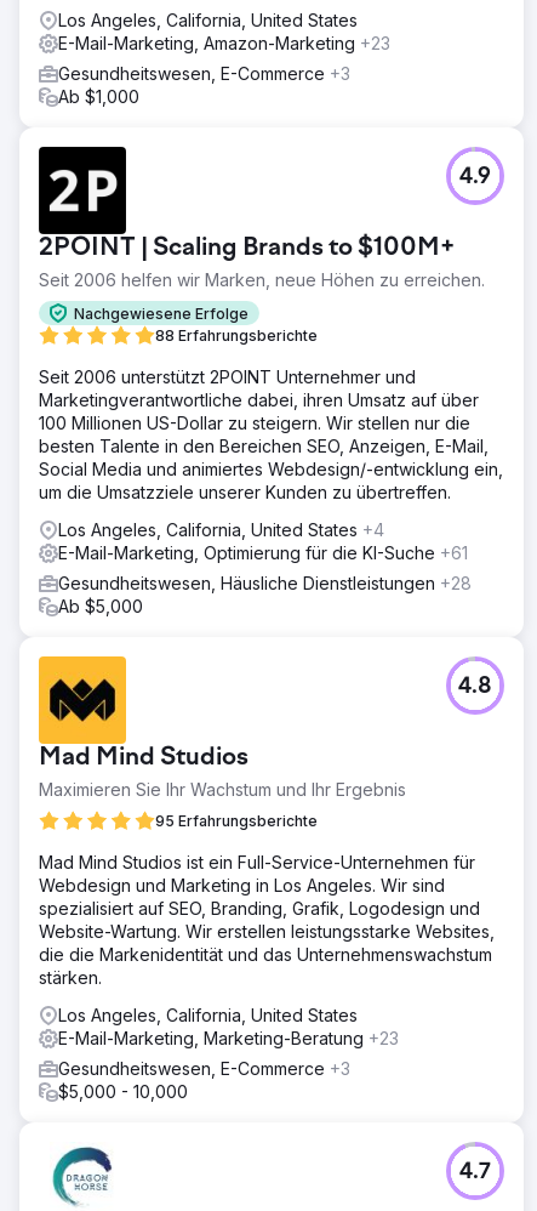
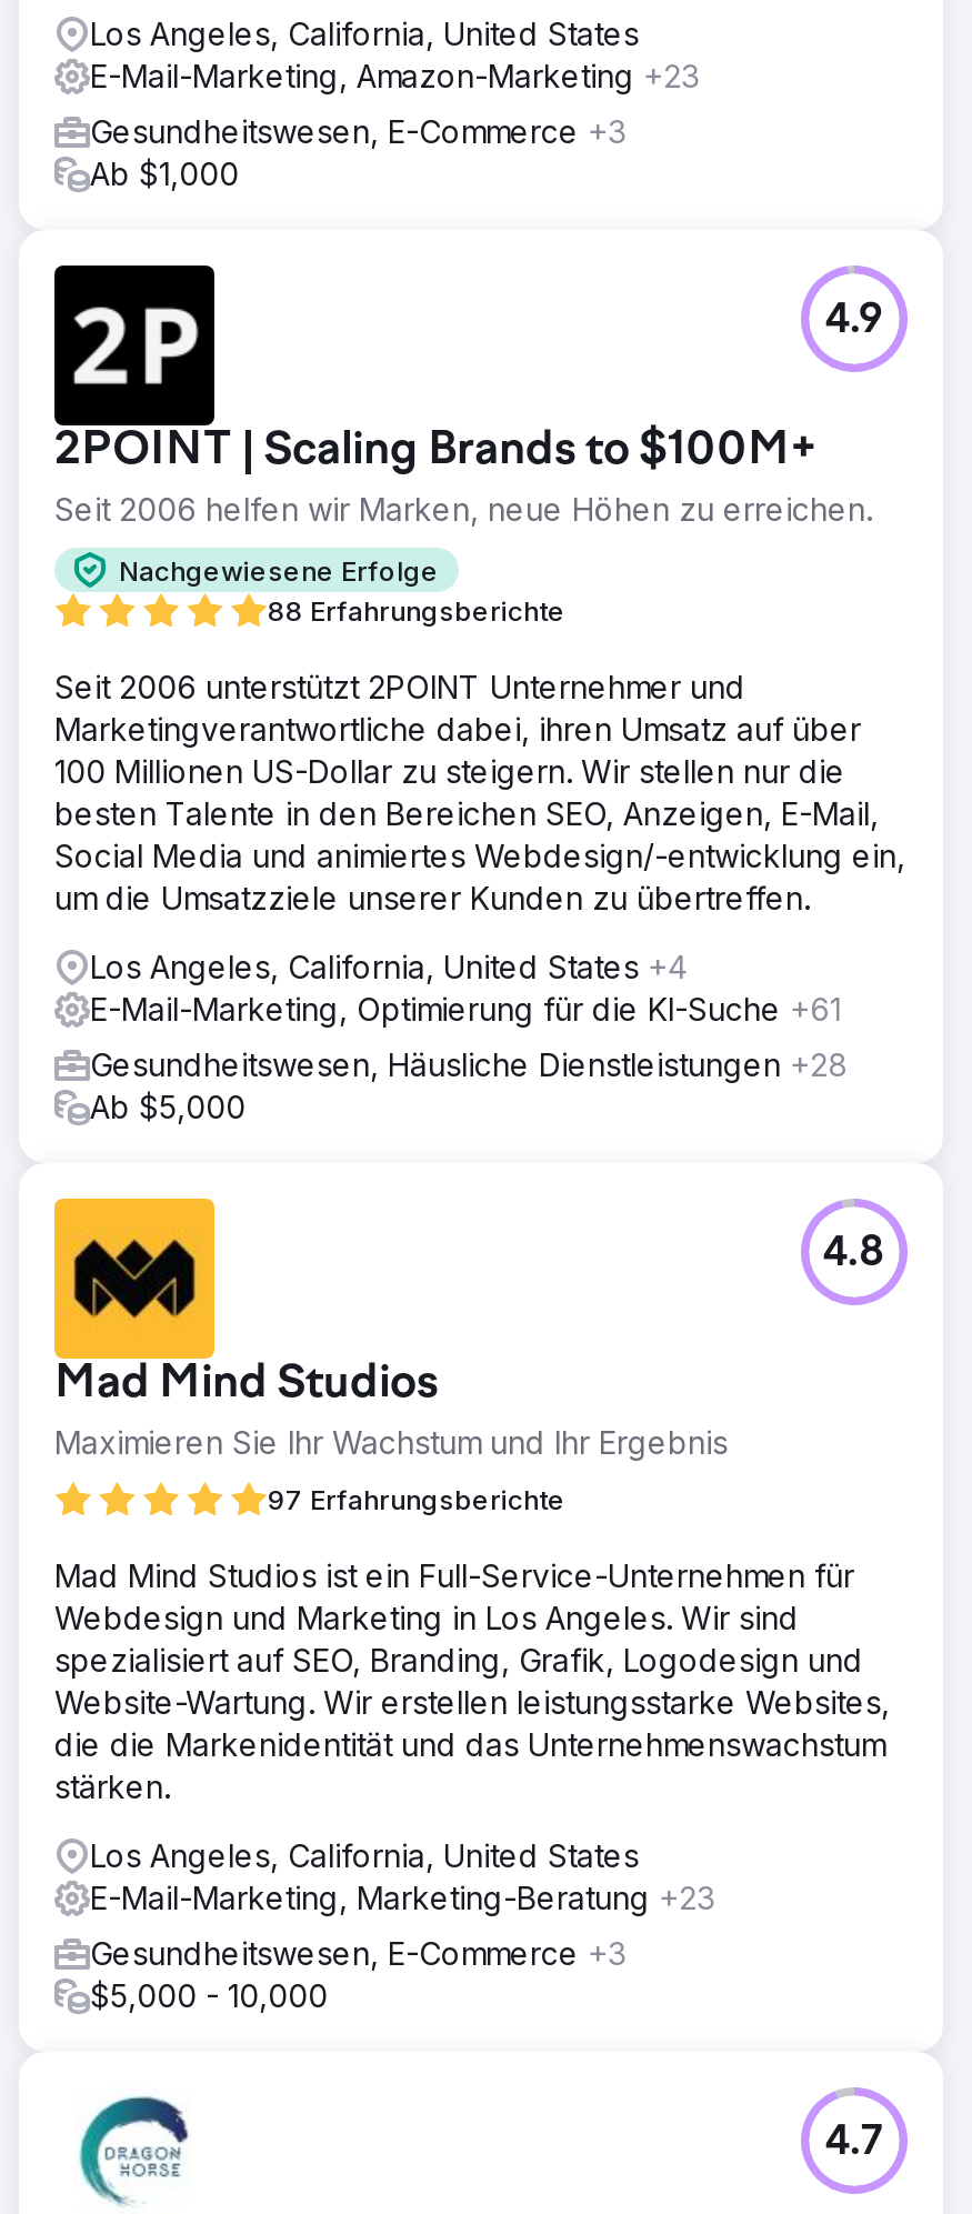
[155,812,318,830] 95 Erfahrungsberichte -> [268,1483,565,1516] 97 Erfahrungsberichte

